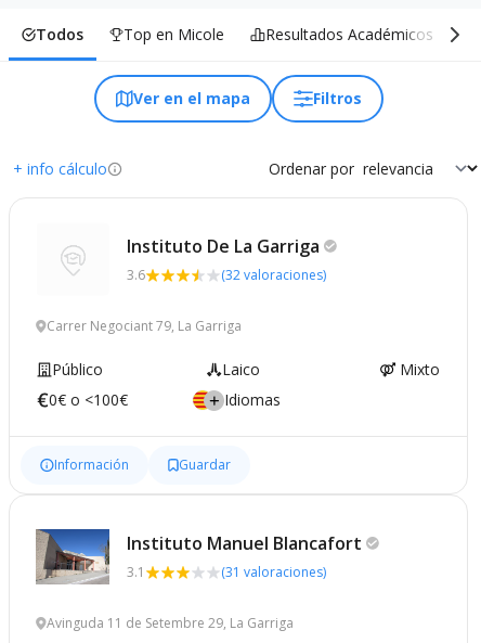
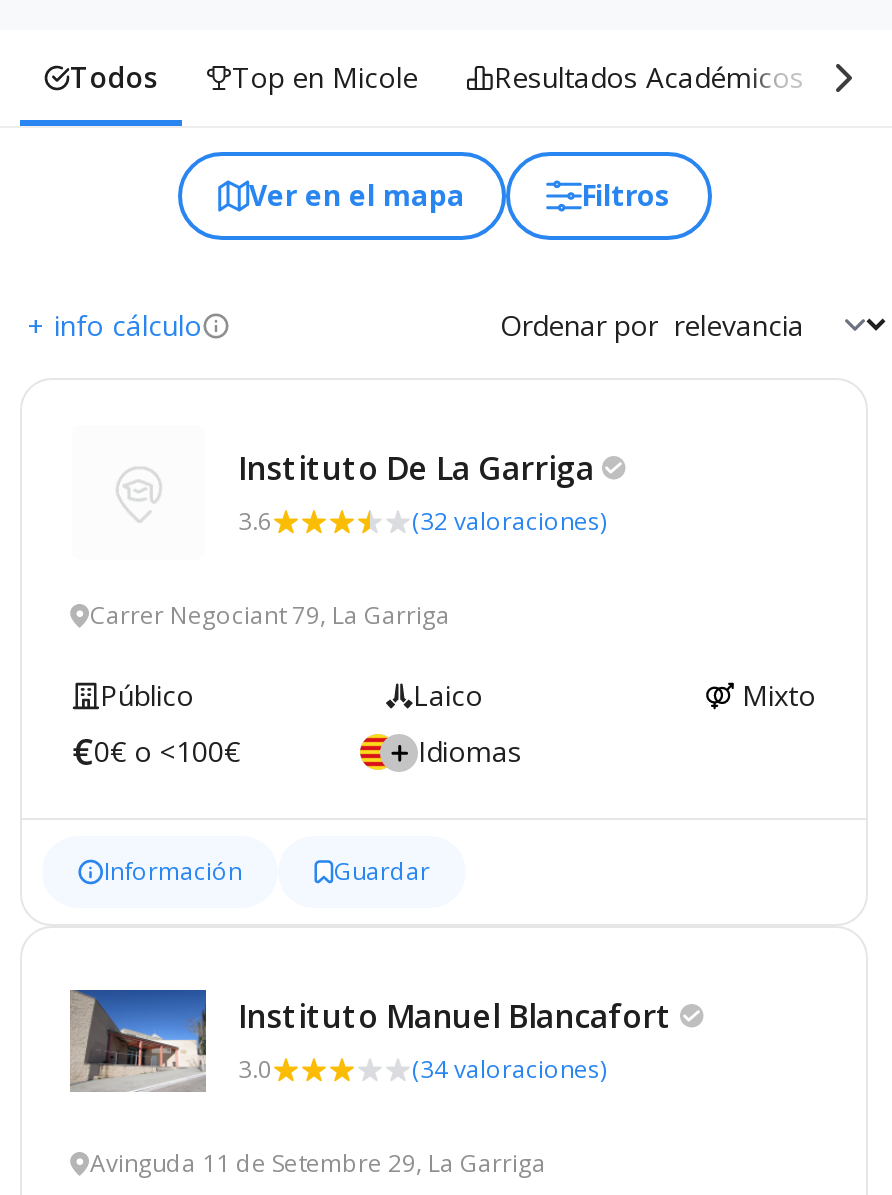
[127,563,145,581] 3.1 -> [238,1052,272,1086] 3.0
[221,563,326,581] (31 valoraciones) -> [412,1052,606,1086] (34 valoraciones)

